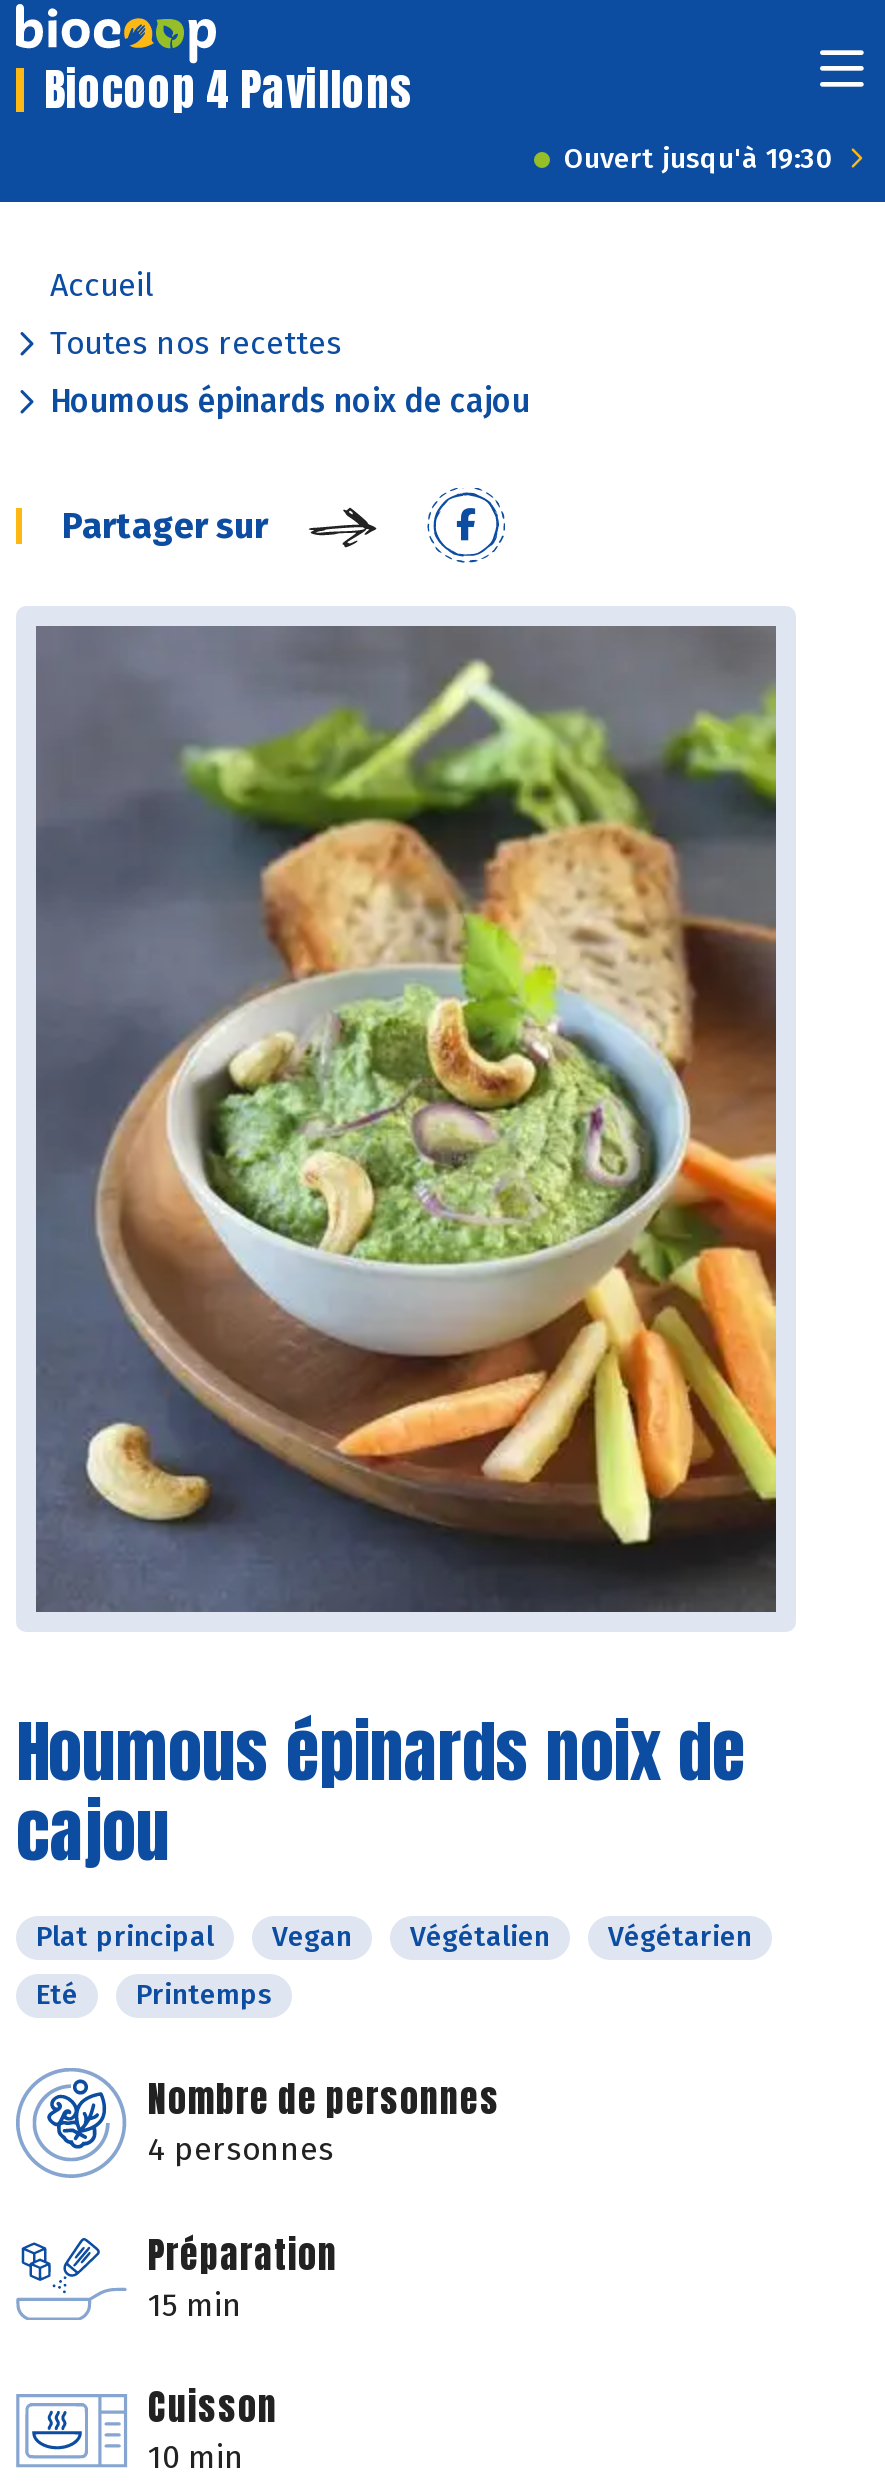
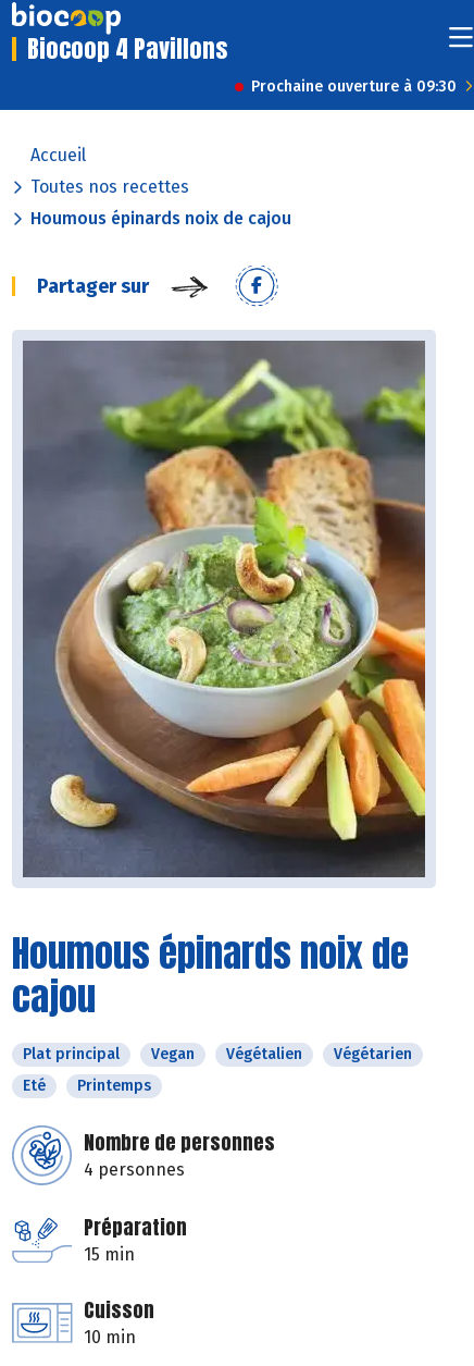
[564,142,834,176] Ouvert jusqu'à 19:30 -> [251,77,457,96] Prochaine ouverture à 09:30

